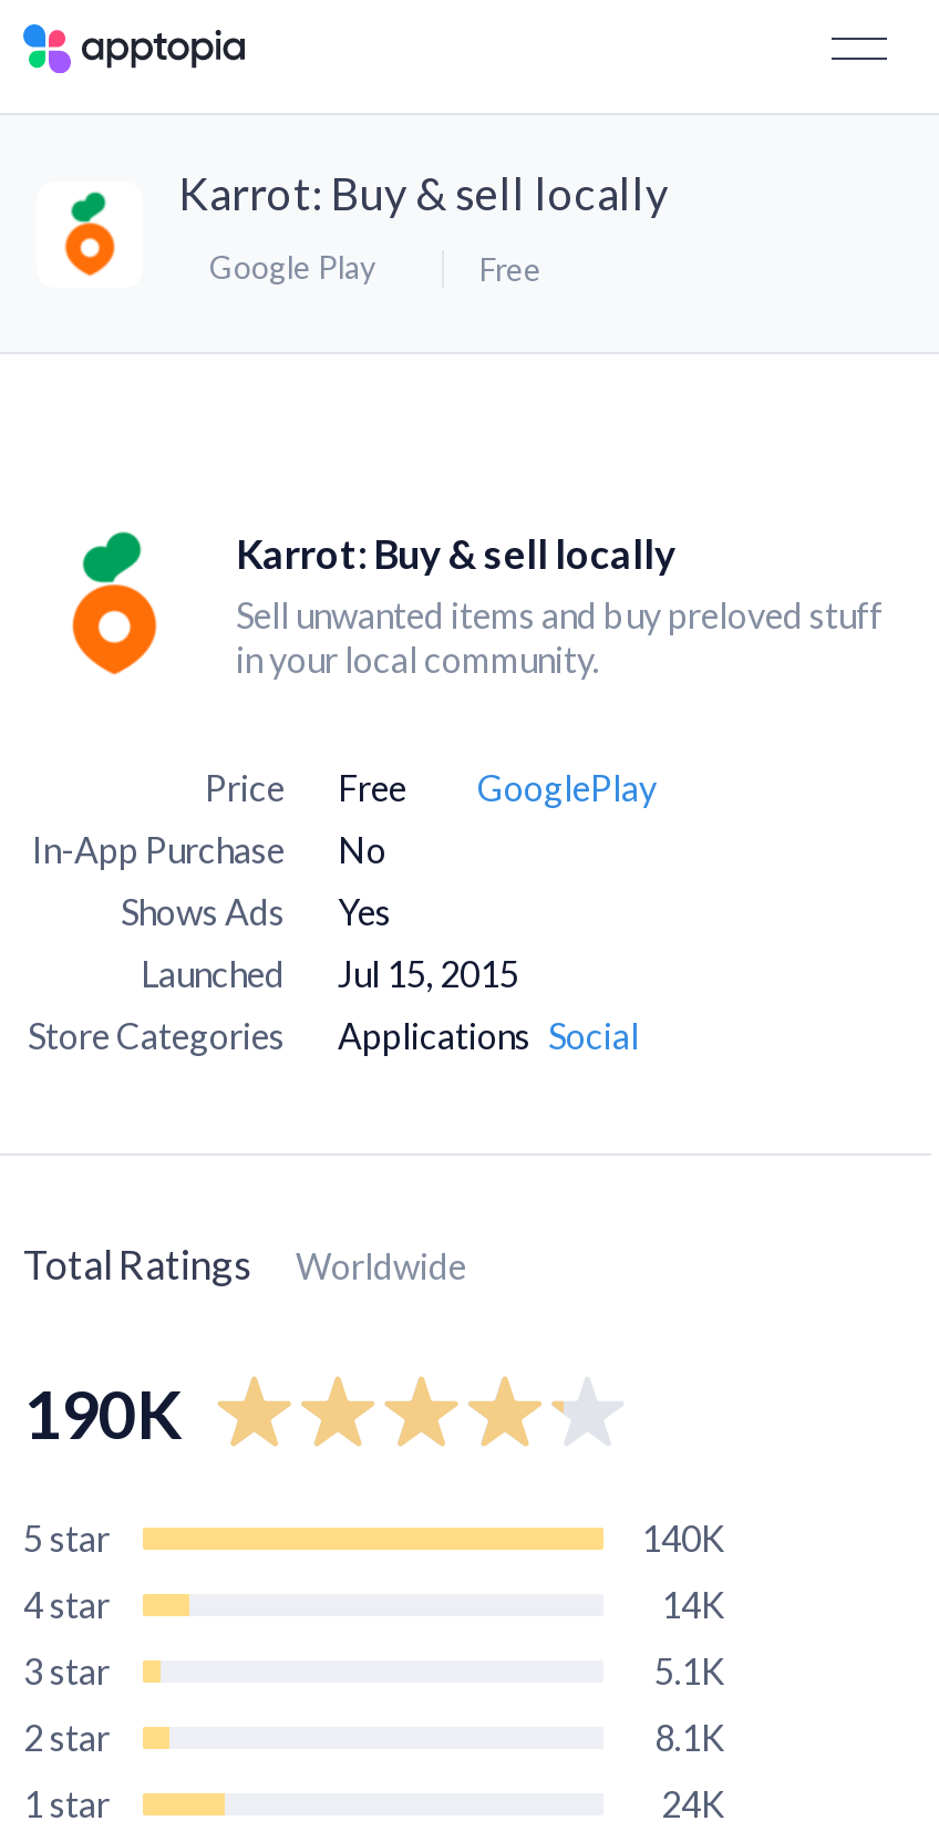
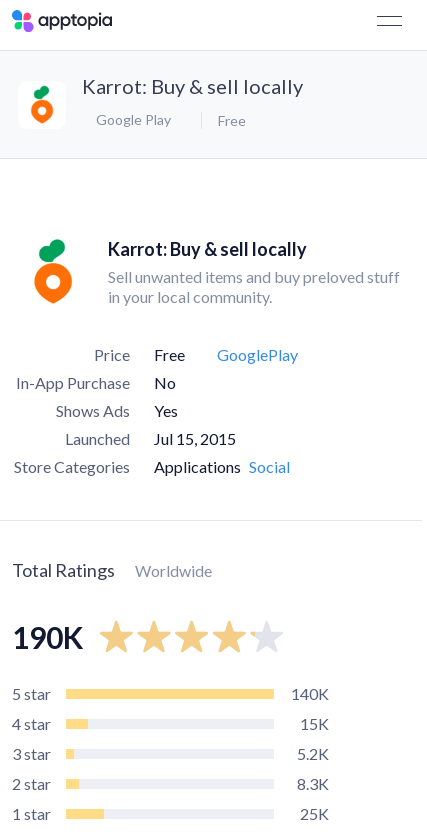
[661,1583,725,1625] 14K -> [300,714,329,733] 15K
[654,1649,725,1691] 5.1K -> [297,744,329,763] 5.2K
[654,1716,725,1758] 8.1K -> [297,774,329,793] 8.3K
[661,1782,725,1824] 24K -> [300,804,329,823] 25K

